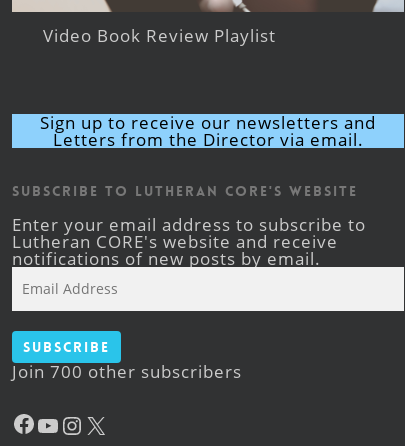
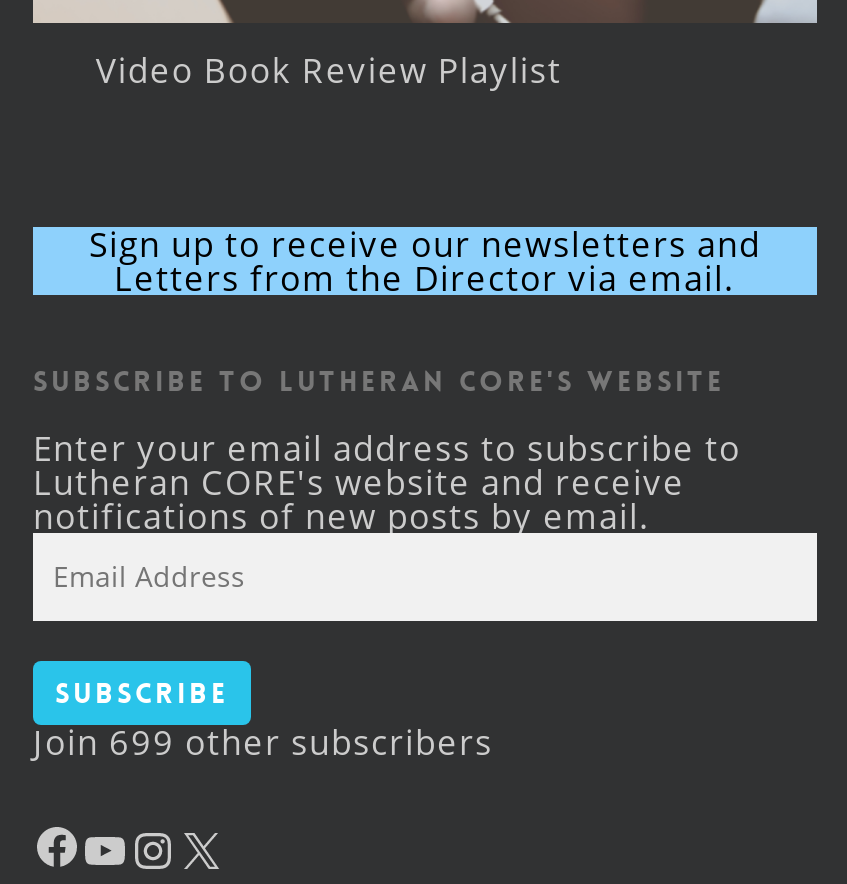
[12,360,242,383] Join 700 other subscribers -> [33,720,493,766] Join 699 other subscribers

